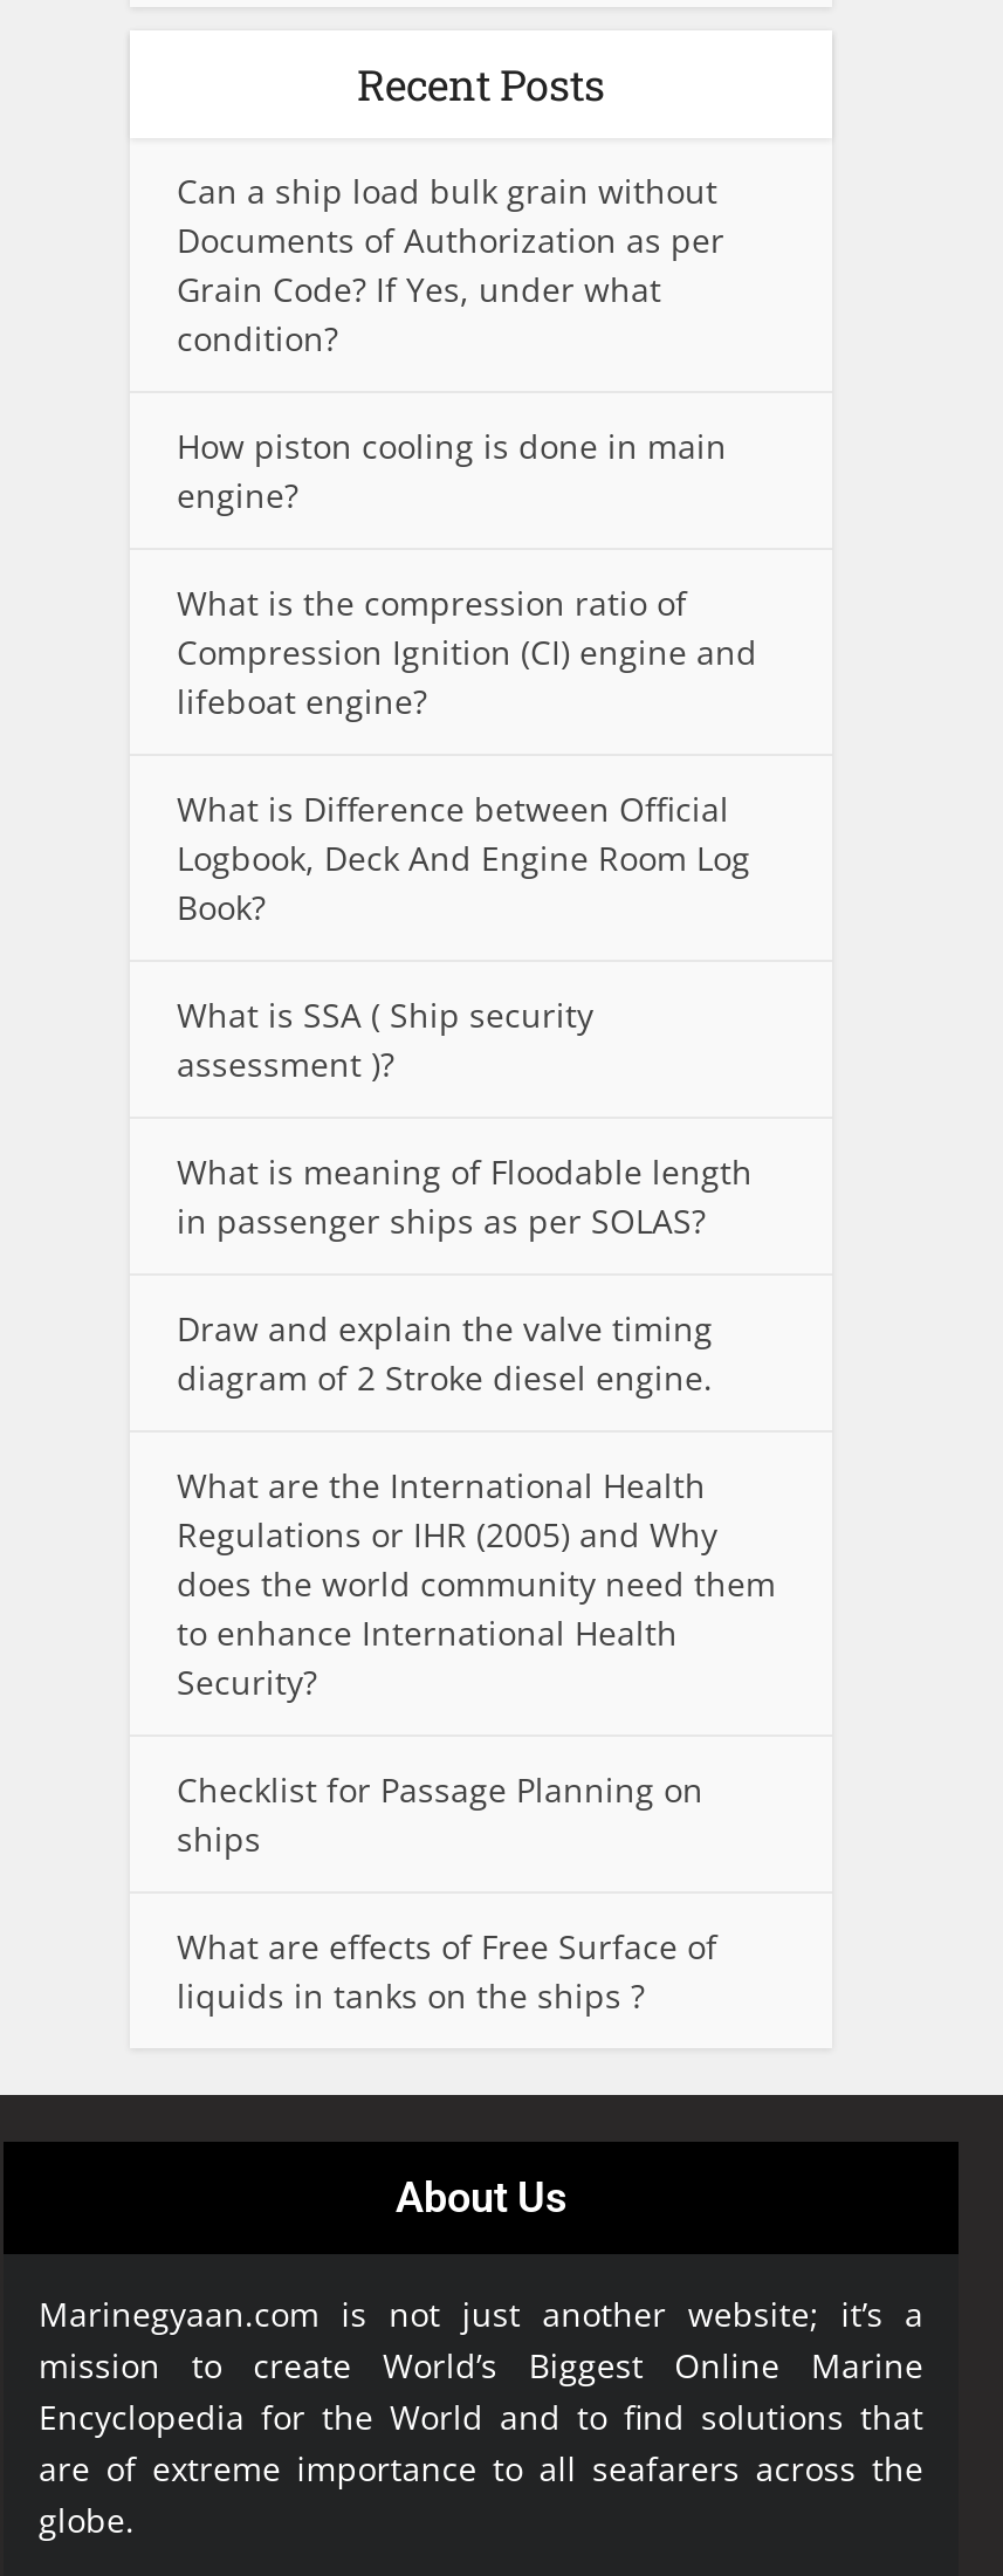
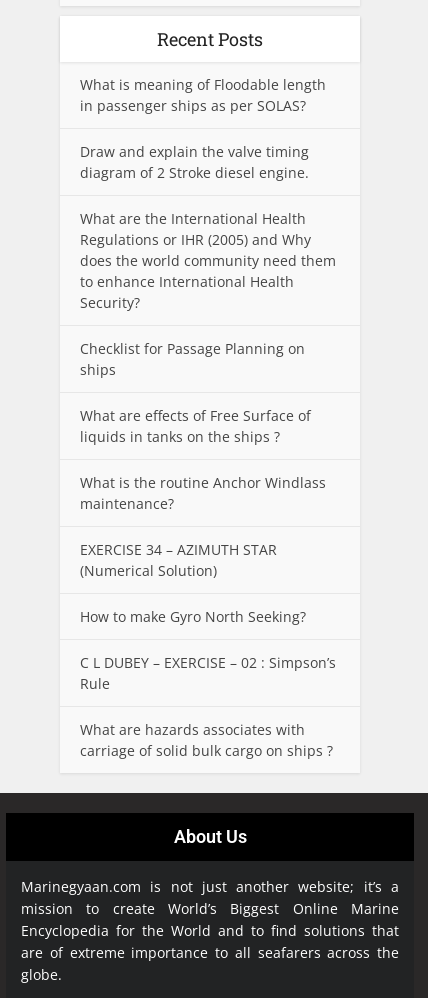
[177,168,757,1086] Can a ship load bulk grain without | Documents of Authorization as per | Grain Code? If Yes, under what | condition? | How piston cooling is done in main | engine? | What is the compression ratio of | Compression Ignition (CI) engine and | lifeboat engine? | What is Difference between Official | Logbook, Deck And Engine Room Log | Book? | What is SSA ( Ship security | assessment )? -> none
moved [177,1149,776,2017] -> [80,75,336,446]: What is meaning of Floodable length | in passenger ships as per SOLAS? | Draw and explain the valve timing | ... | What are effects of Free Surface of | liquids in tanks on the ships ?
none -> [80,473,336,760] What is the routine Anchor Windlass | maintenance? | EXERCISE 34 – AZIMUTH STAR | (Numerical Solution) | How to make Gyro North Seeking? | C L DUBEY – EXERCISE – 02 : Simpson’s | Rule | What are hazards associates with | carriage of solid bulk cargo on ships ?

